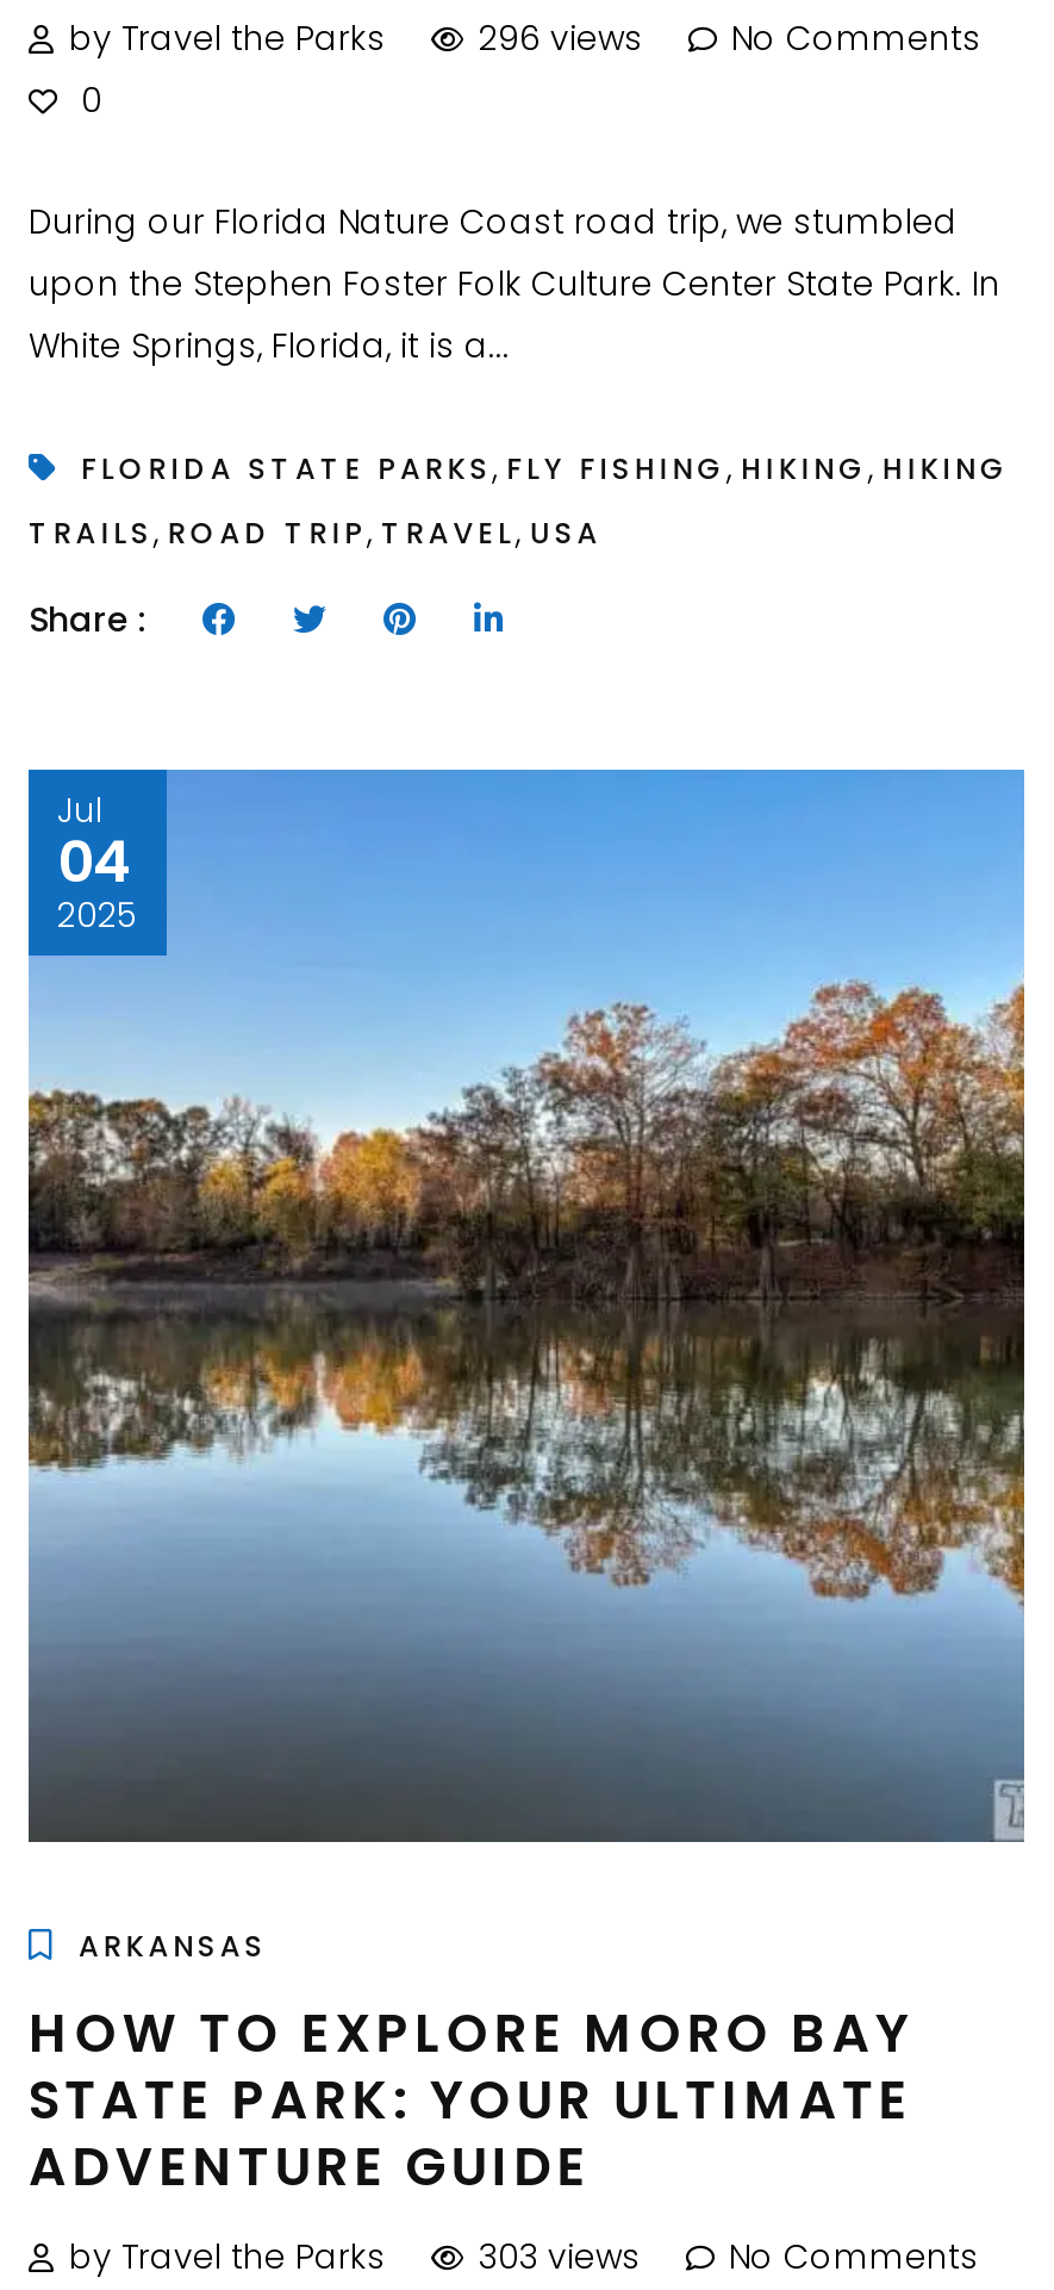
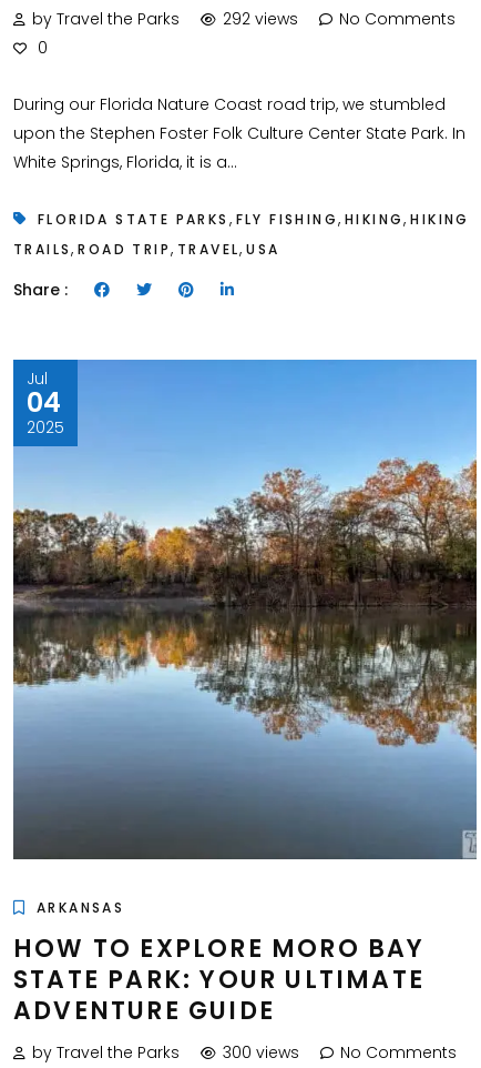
[69,14,981,62] by Travel the Parks 296 views No Comments -> [32,8,456,30] by Travel the Parks 292 views No Comments
[69,2233,979,2280] by Travel the Parks 303 views No Comments -> [32,1041,457,1064] by Travel the Parks 300 views No Comments

